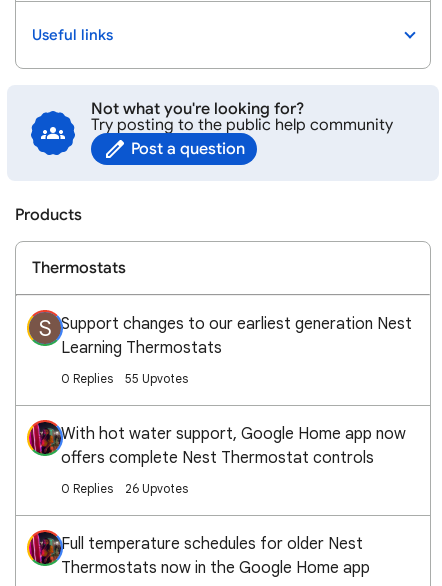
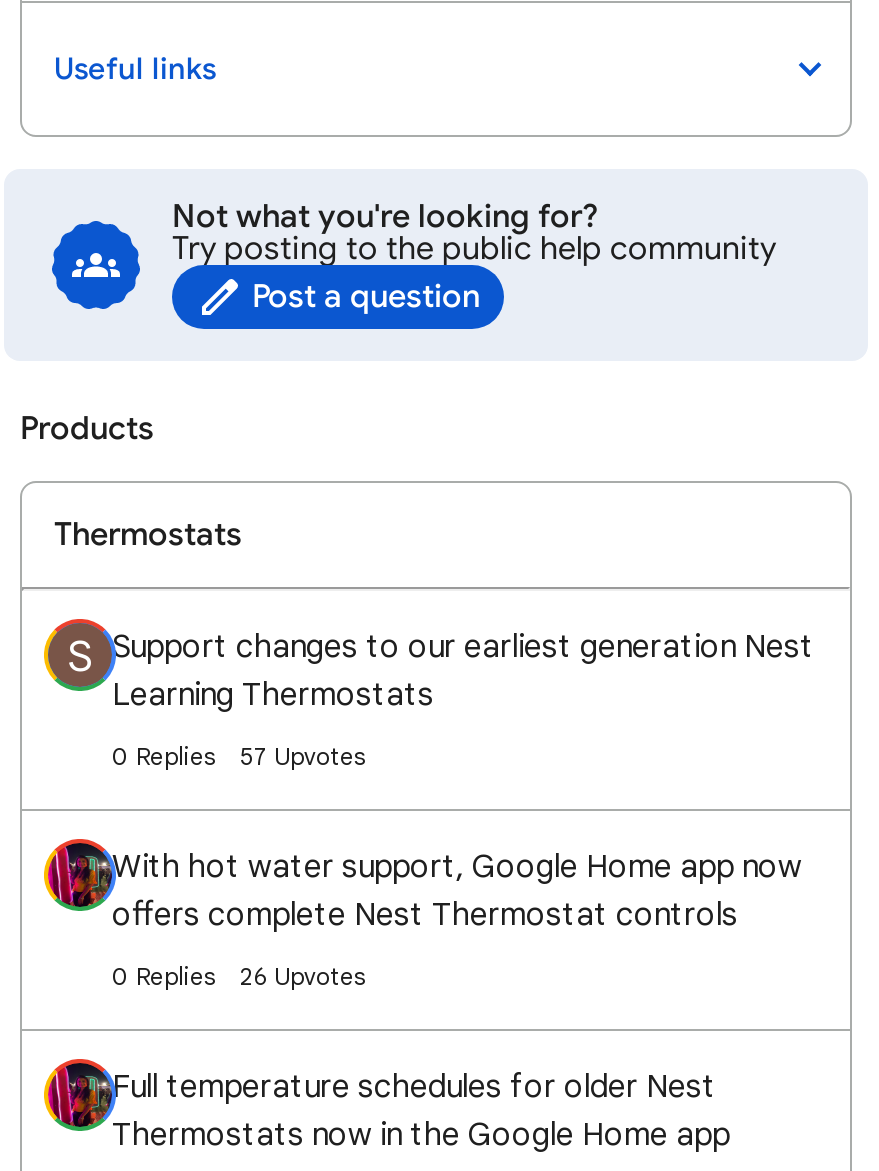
[125,371,188,386] 55 Upvotes -> [240,741,366,771] 57 Upvotes

